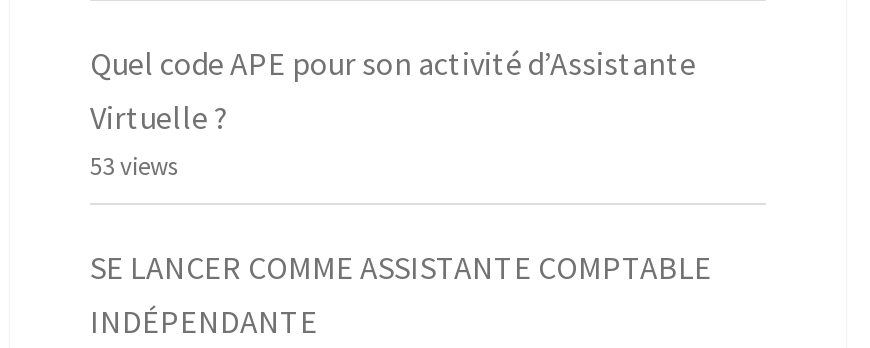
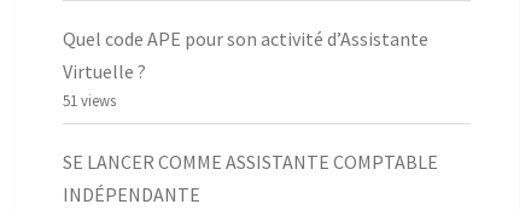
[90,149,178,181] 53 views -> [63,90,116,109] 51 views

